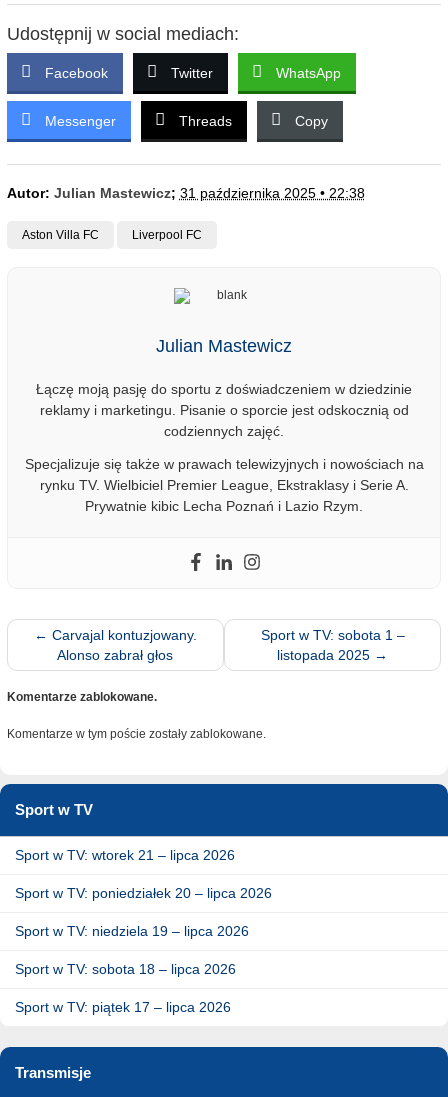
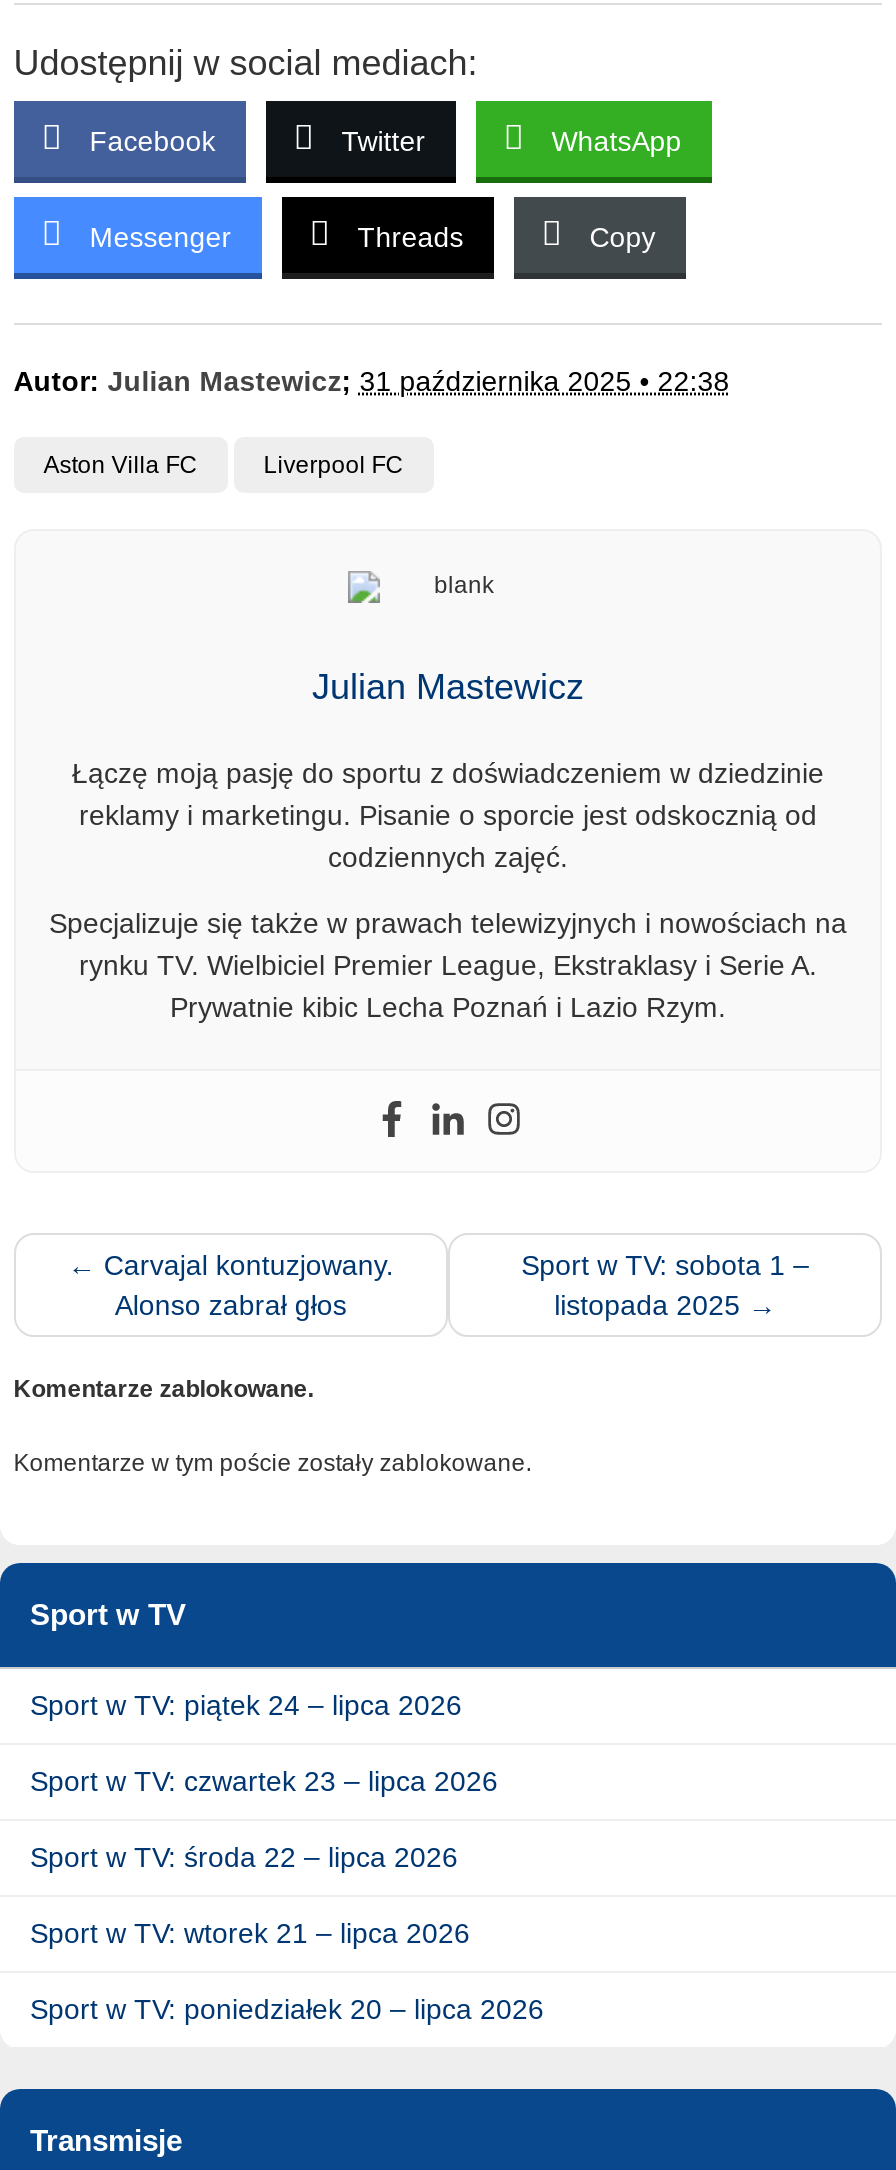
none -> [30,1689,498,1873] Sport w TV: piątek 24 – lipca 2026 | Sport w TV: czwartek 23 – lipca 2026 | Sport w TV: środa 22 – lipca 2026
moved [15,847,272,901] -> [30,1917,544,2025]: Sport w TV: wtorek 21 – lipca 2026 | Sport w TV: poniedziałek 20 – lipca 2026
[15,923,249,1015] Sport w TV: niedziela 19 – lipca 2026 | Sport w TV: sobota 18 – lipca 2026 | Sport w TV: piątek 17 – lipca 2026 -> none

